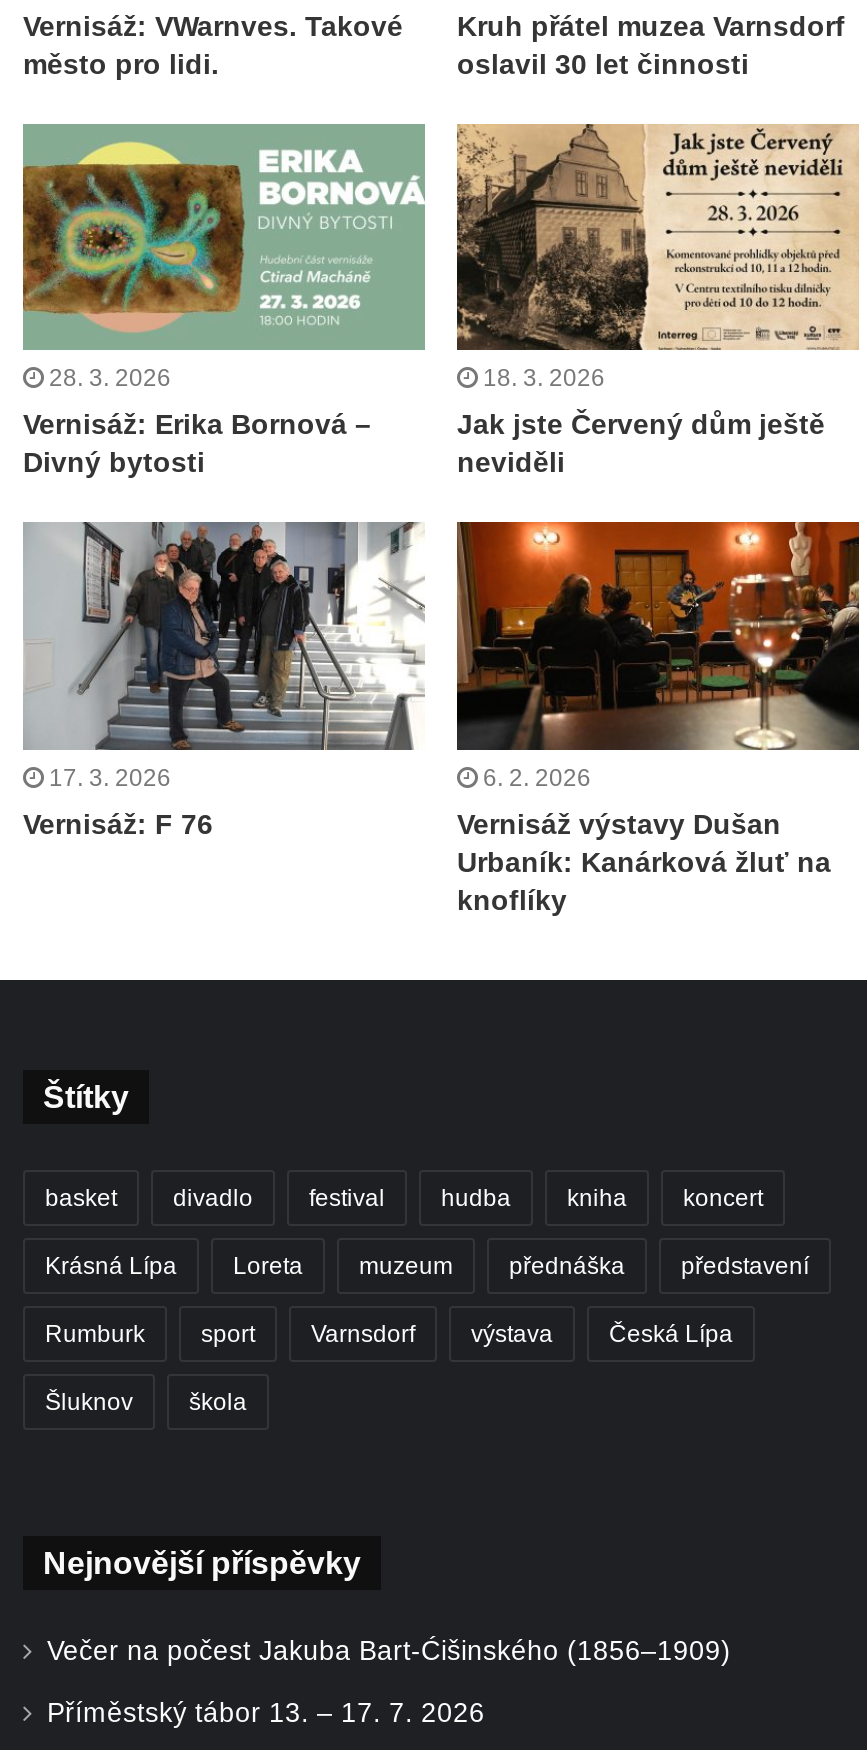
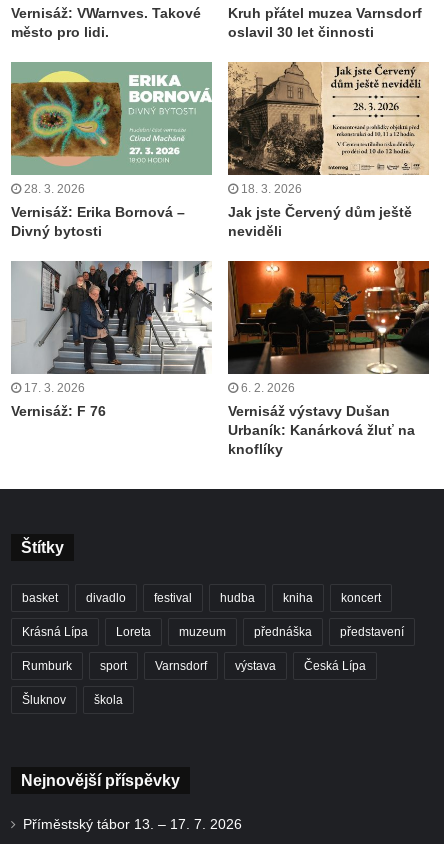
[47,1635,731,1665] Večer na počest Jakuba Bart-Ćišinského (1856–1909) -> none

